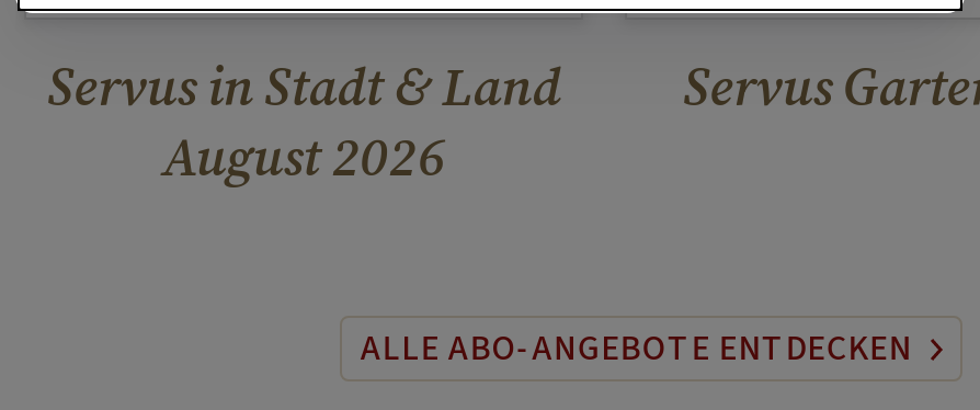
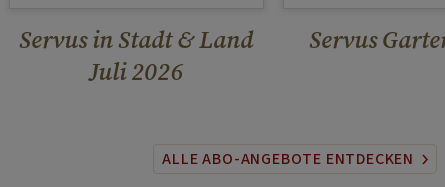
[162,121,445,193] August 2026 -> [89,55,183,88] Juli 2026

